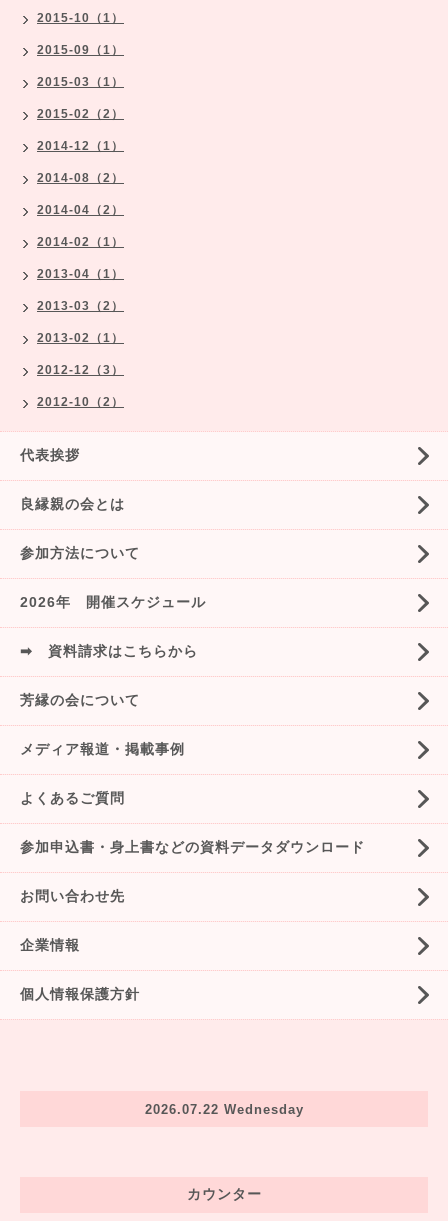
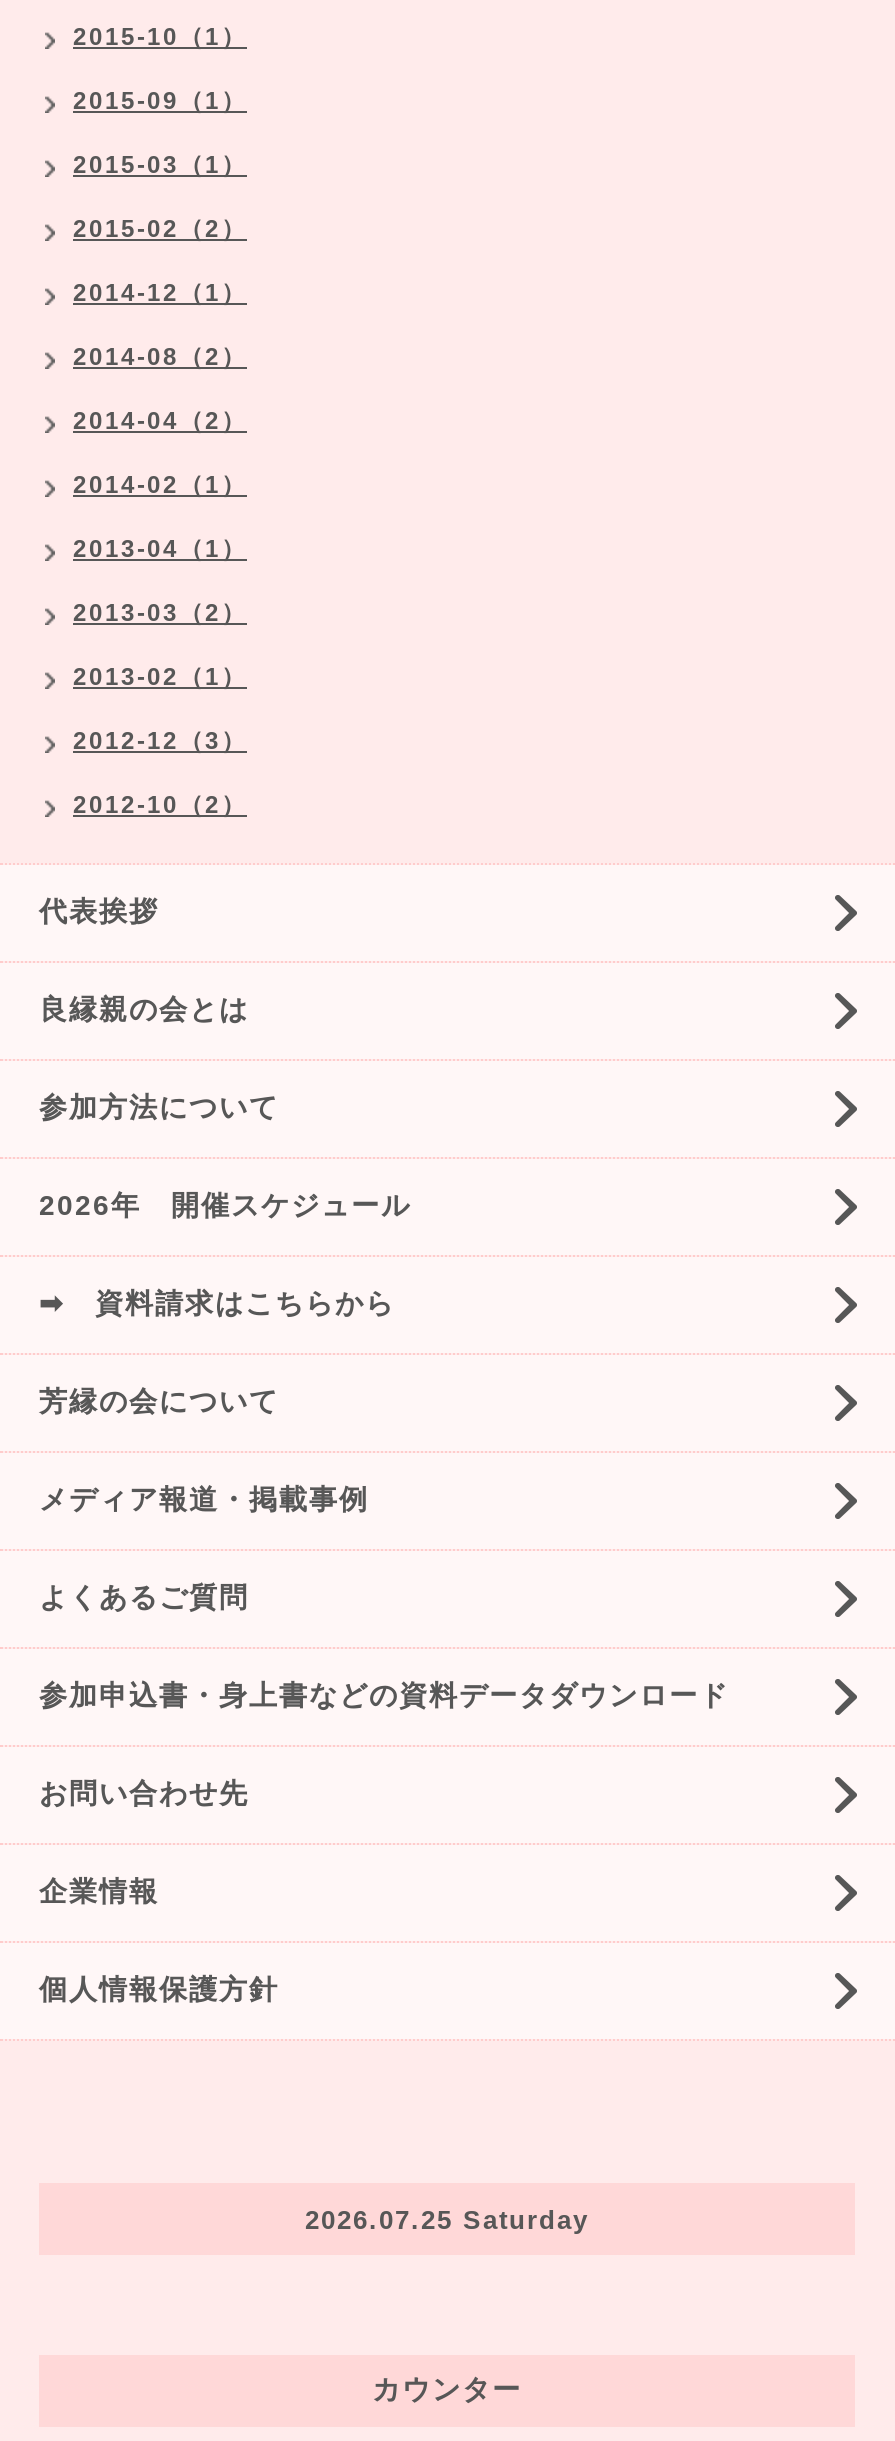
[144,1101,303,1116] 2026.07.22 Wednesday -> [305,2204,589,2234] 2026.07.25 Saturday

